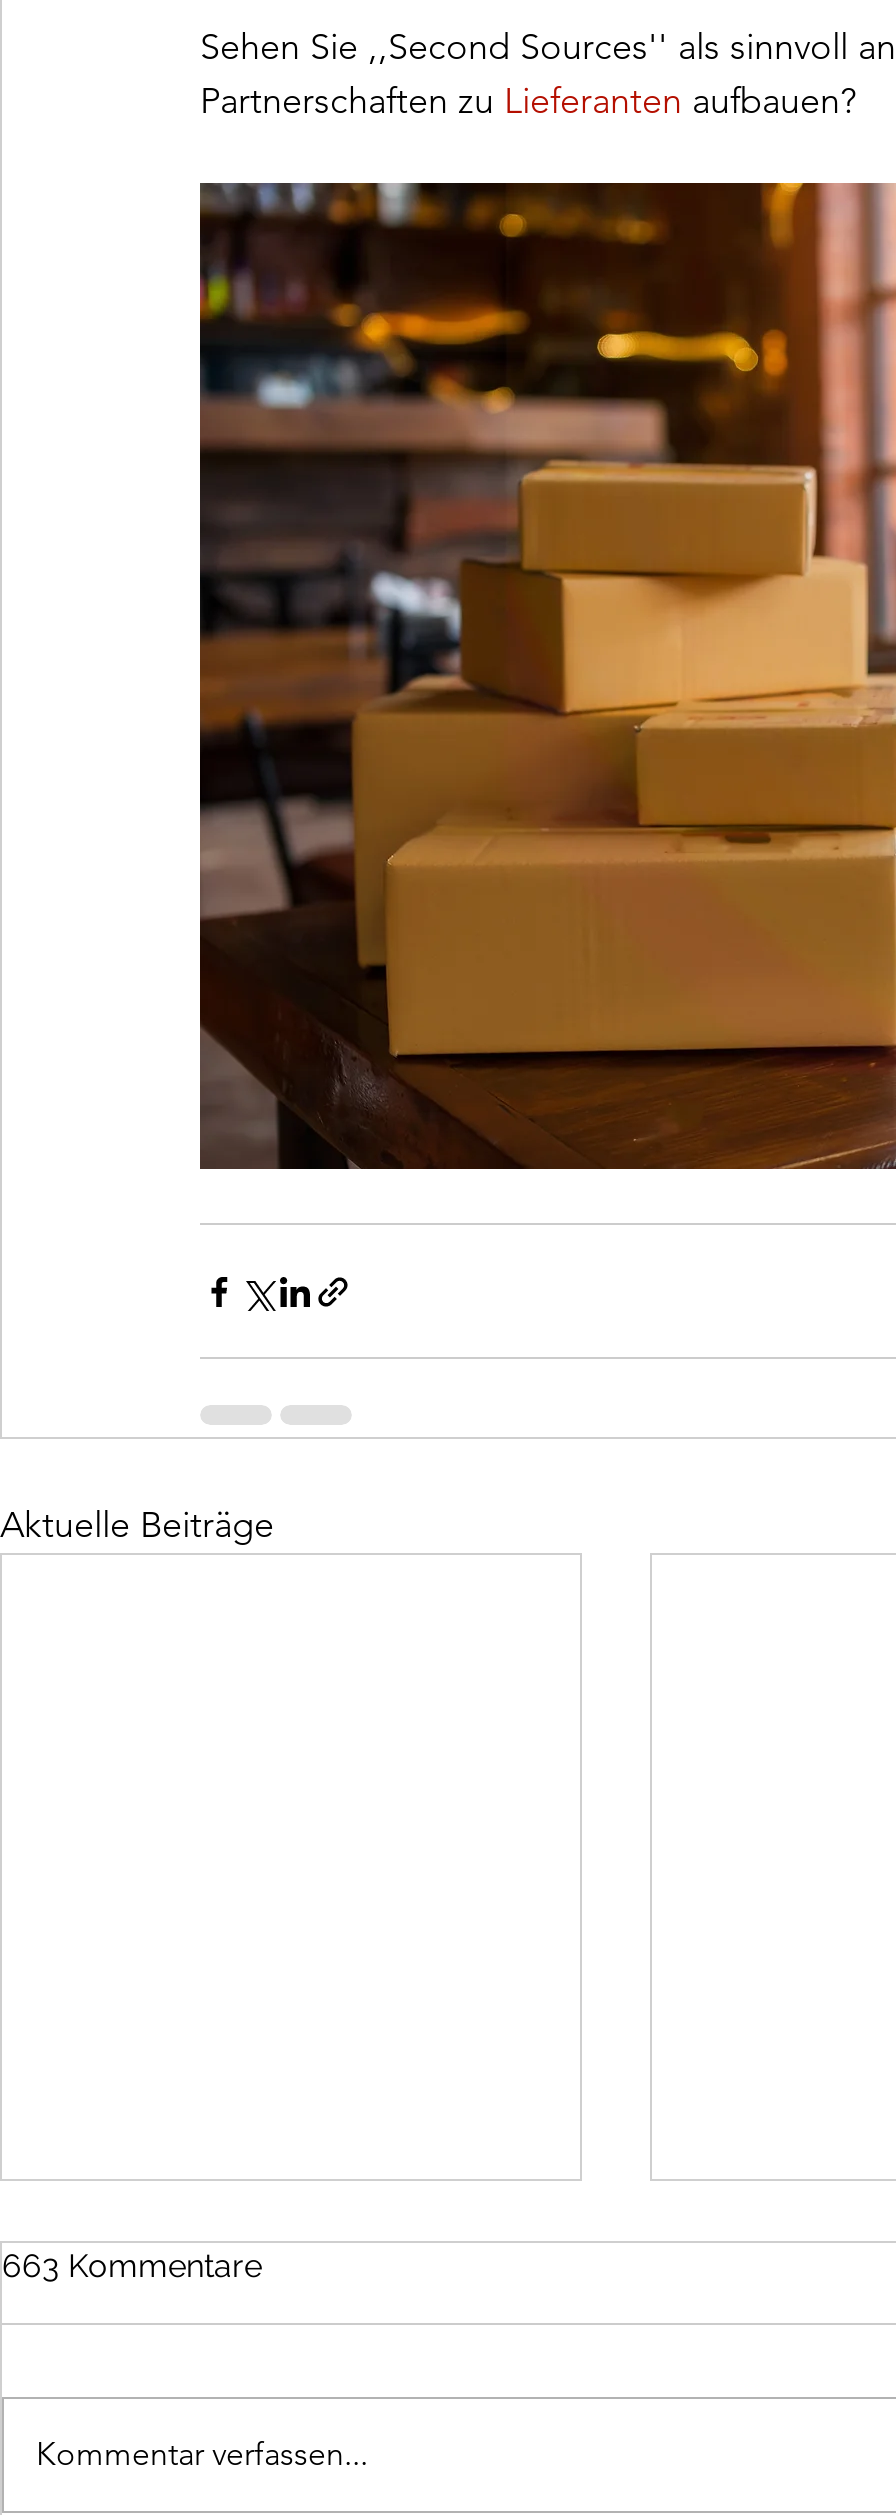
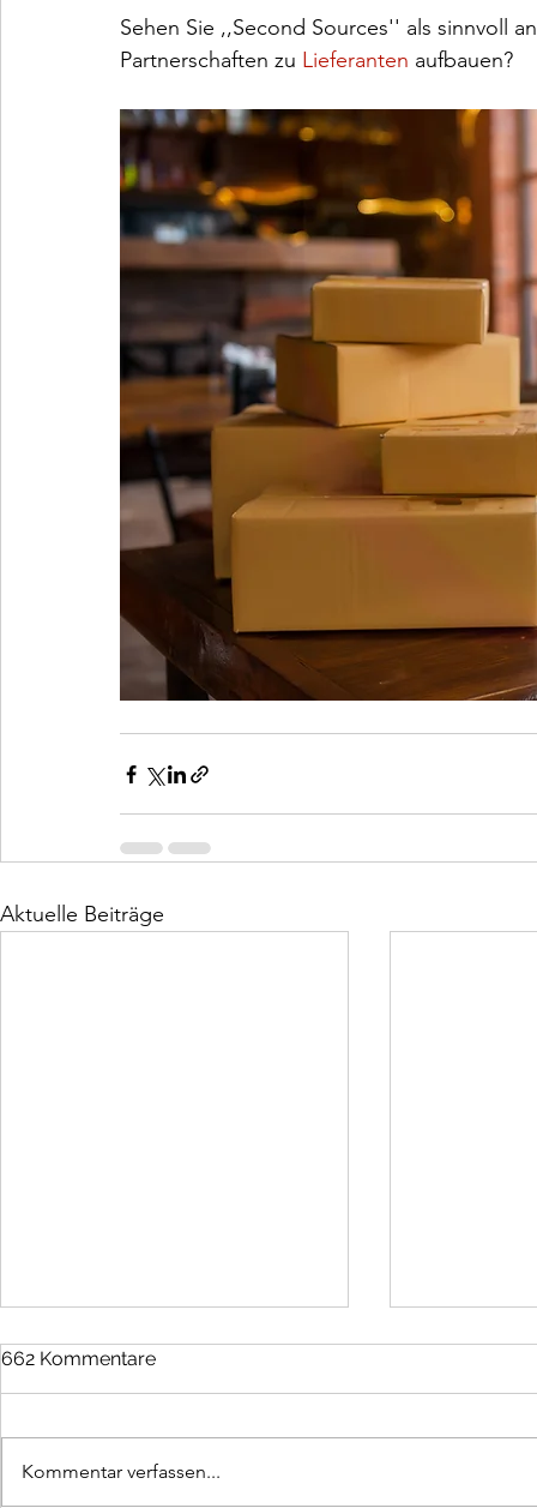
[2,2247,262,2285] 663 Kommentare -> [1,1347,156,1370] 662 Kommentare

